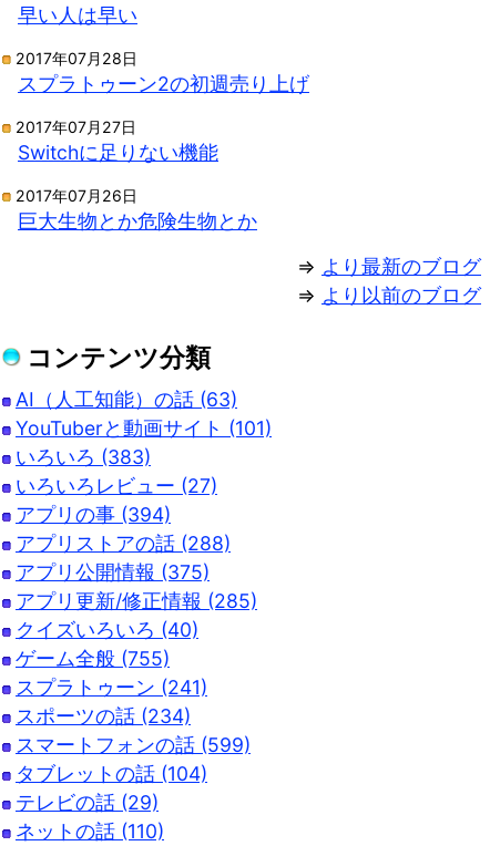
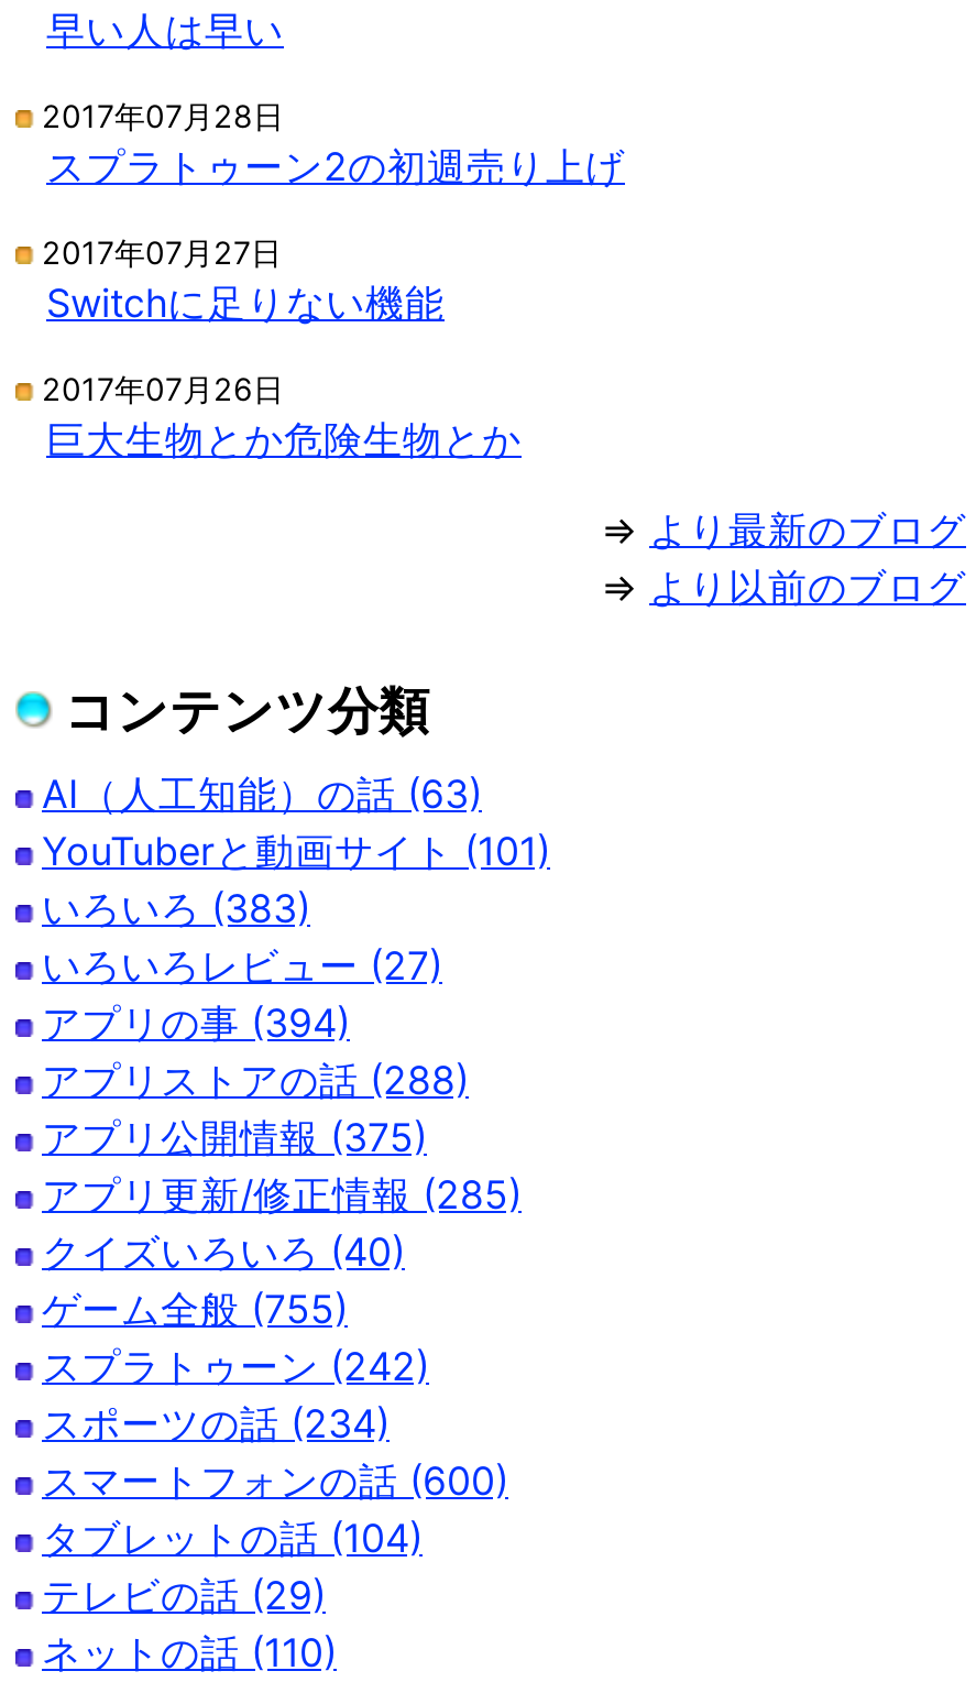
[16,676,207,699] スプラトゥーン (241) -> [42,1343,429,1390] スプラトゥーン (242)
[16,733,251,757] スマートフォンの話 (599) -> [42,1458,508,1504] スマートフォンの話 (600)

